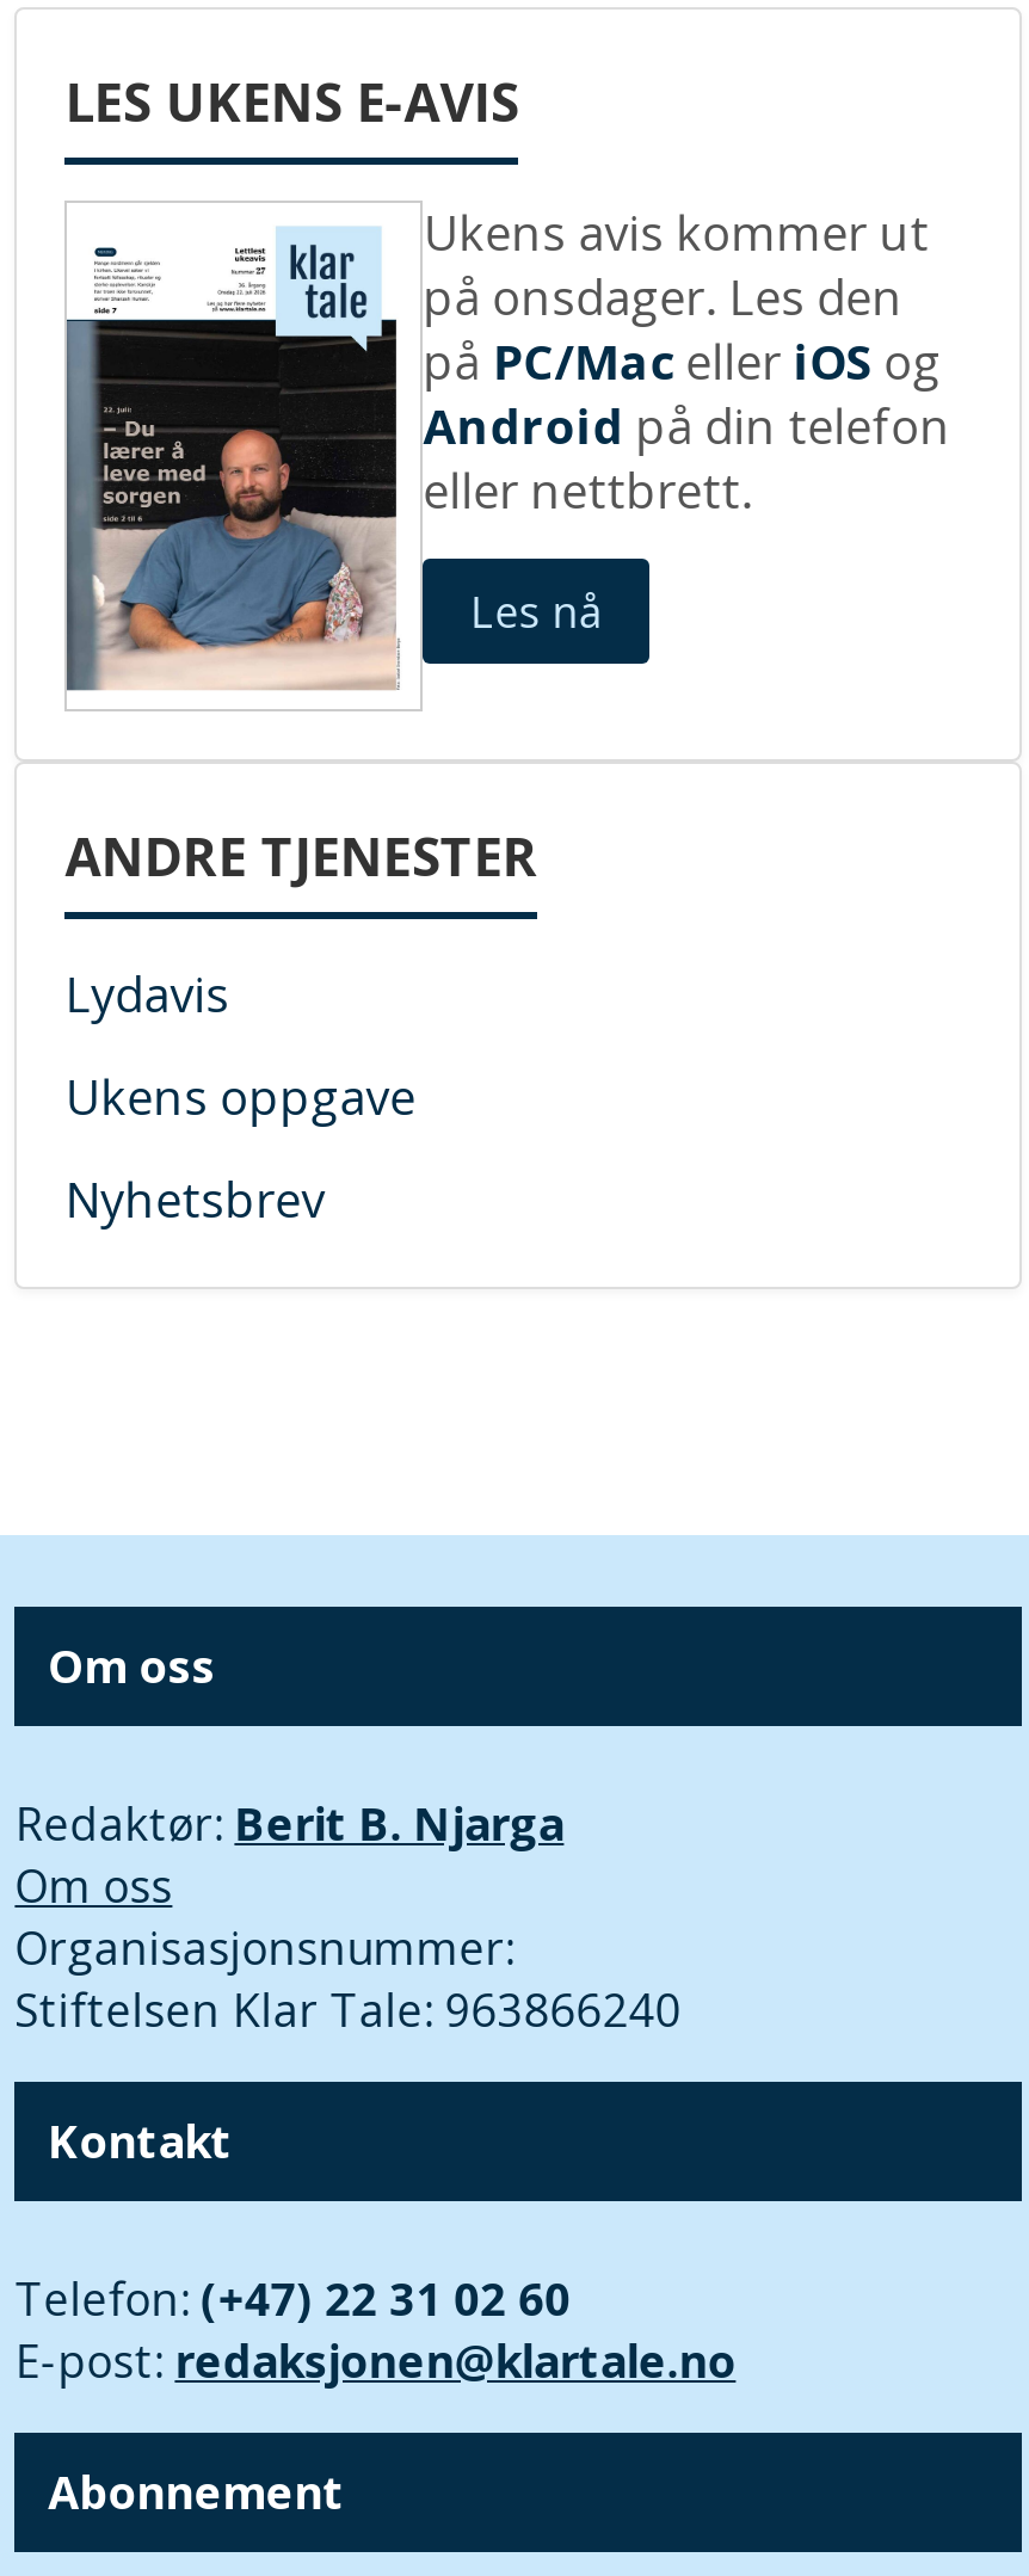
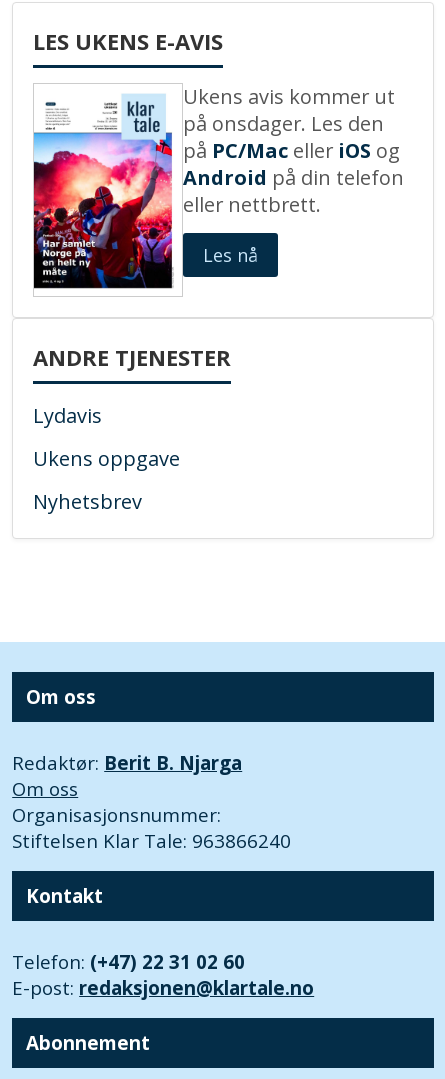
[64,318,399,692] [image] -> [33,132,173,289] [image]

